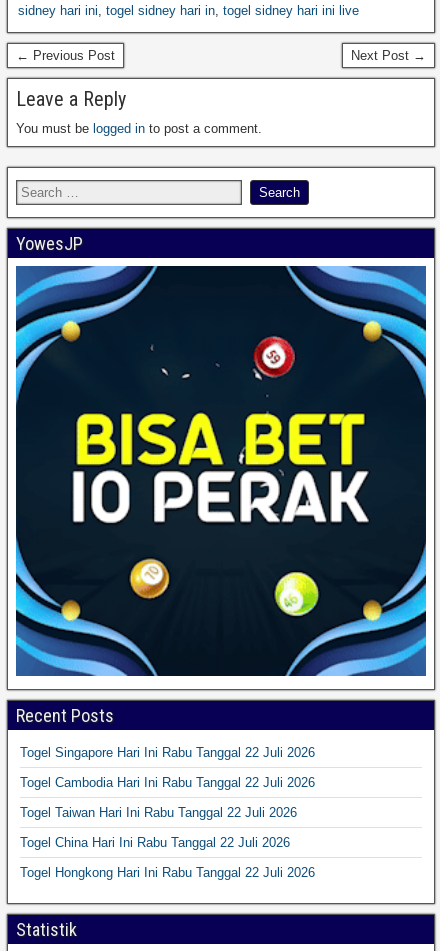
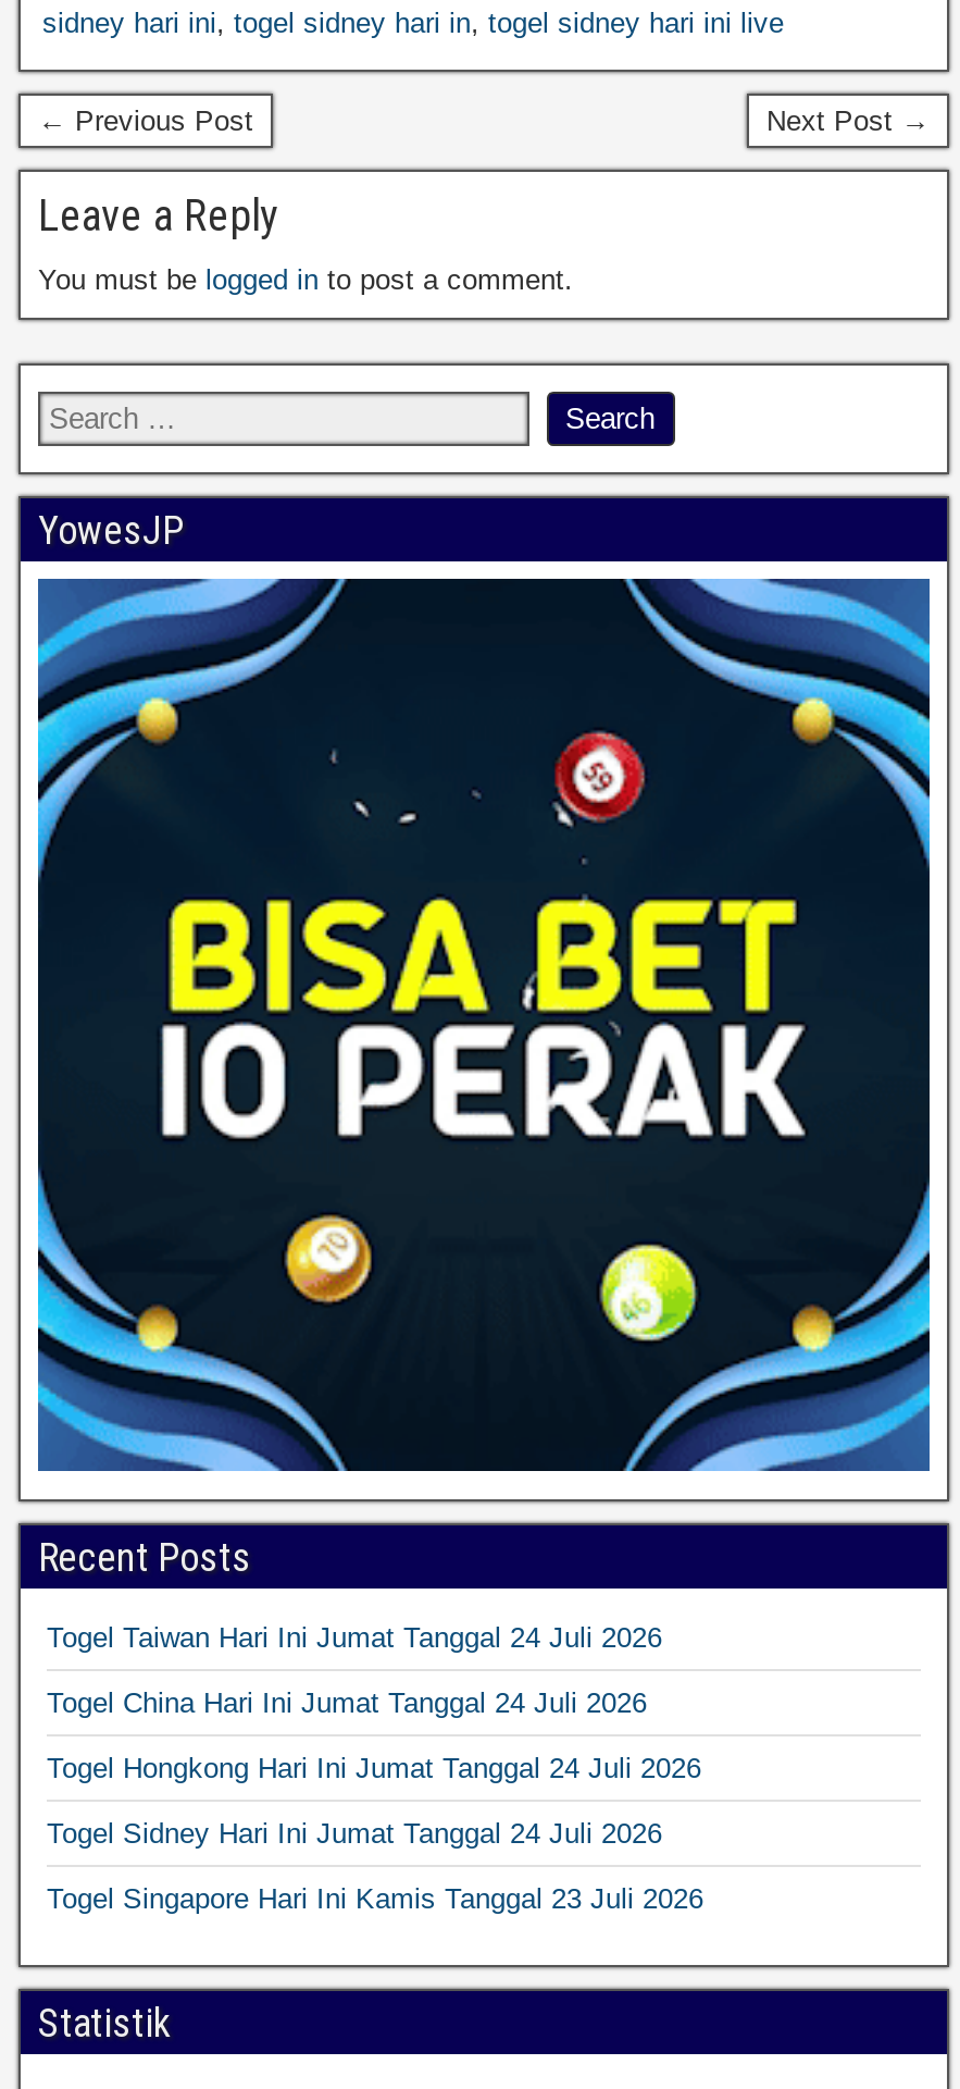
[20,744,315,759] Togel Singapore Hari Ini Rabu Tanggal 22 Juli 2026 -> [47,1620,662,1653] Togel Taiwan Hari Ini Jumat Tanggal 24 Juli 2026
[20,774,315,789] Togel Cambodia Hari Ini Rabu Tanggal 22 Juli 2026 -> [47,1685,647,1718] Togel China Hari Ini Jumat Tanggal 24 Juli 2026
[20,804,297,819] Togel Taiwan Hari Ini Rabu Tanggal 22 Juli 2026 -> [47,1751,701,1783] Togel Hongkong Hari Ini Jumat Tanggal 24 Juli 2026
[20,834,290,849] Togel China Hari Ini Rabu Tanggal 22 Juli 2026 -> [47,1816,662,1849] Togel Sidney Hari Ini Jumat Tanggal 24 Juli 2026
[20,864,315,879] Togel Hongkong Hari Ini Rabu Tanggal 22 Juli 2026 -> [47,1881,703,1914] Togel Singapore Hari Ini Kamis Tanggal 23 Juli 2026

